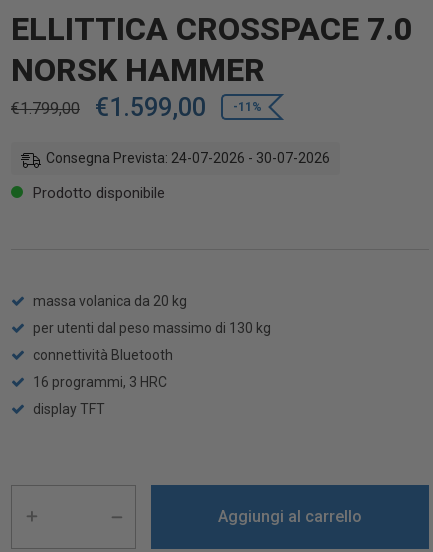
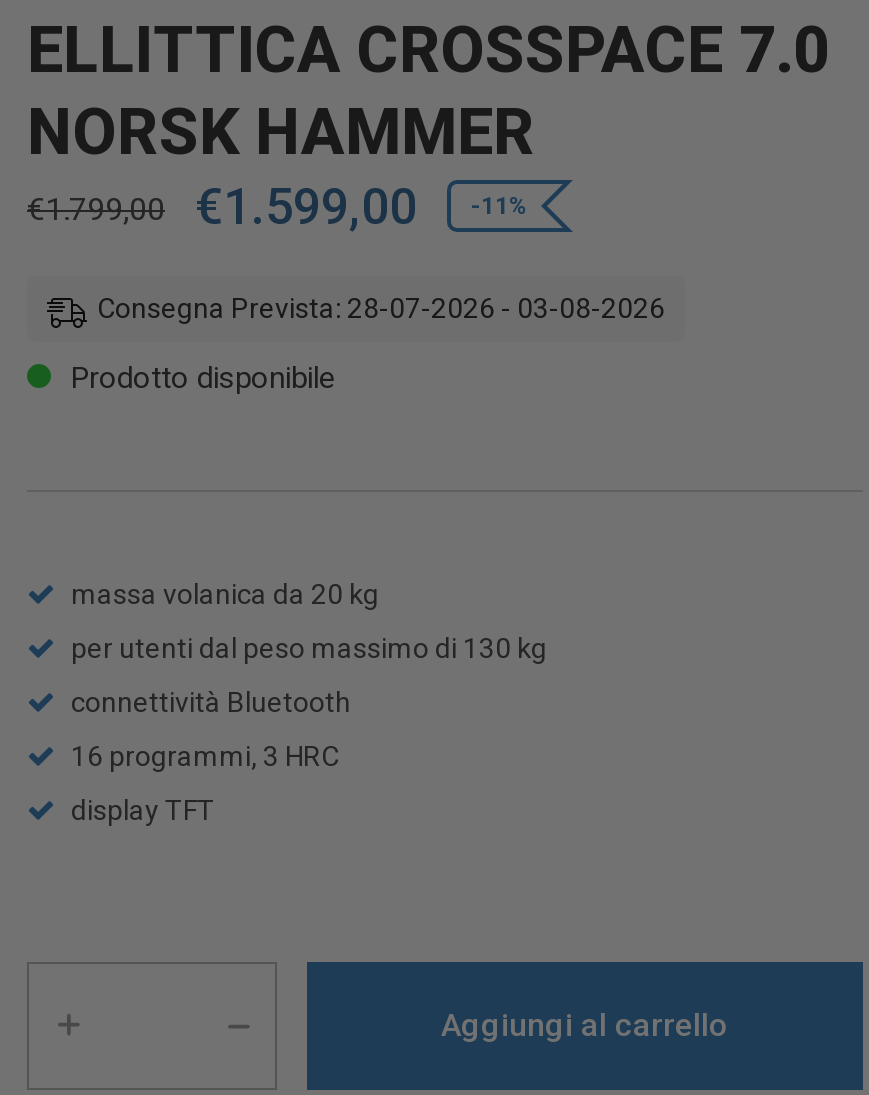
[46,150,330,166] Consegna Prevista: 24-07-2026 - 30-07-2026 -> [97,293,665,325] Consegna Prevista: 28-07-2026 - 03-08-2026

